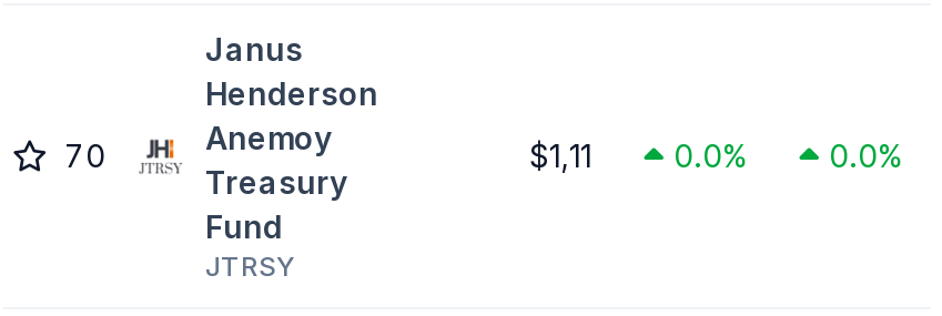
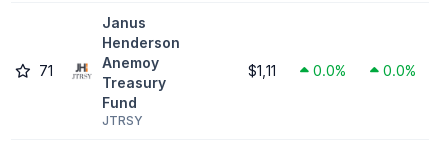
[65,135,105,173] 70 -> [39,62,53,79] 71

